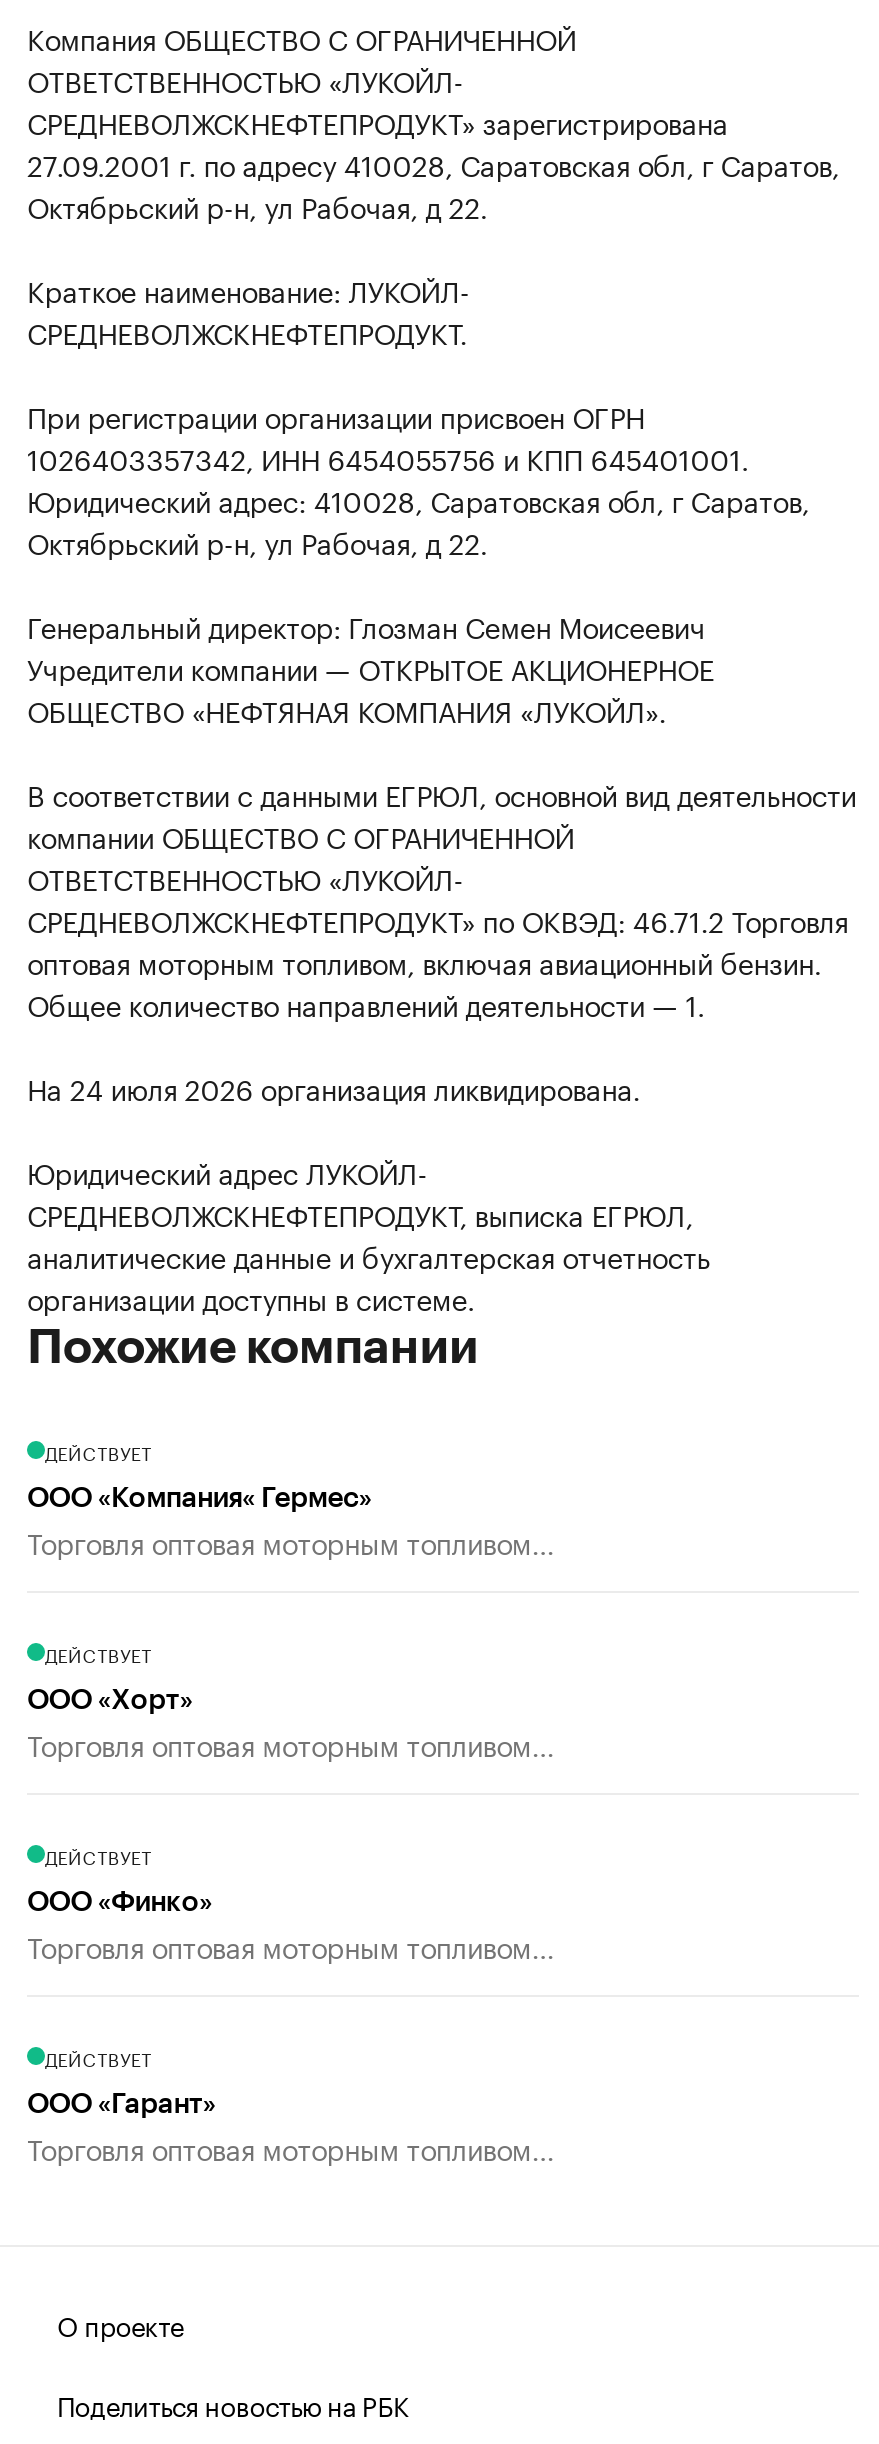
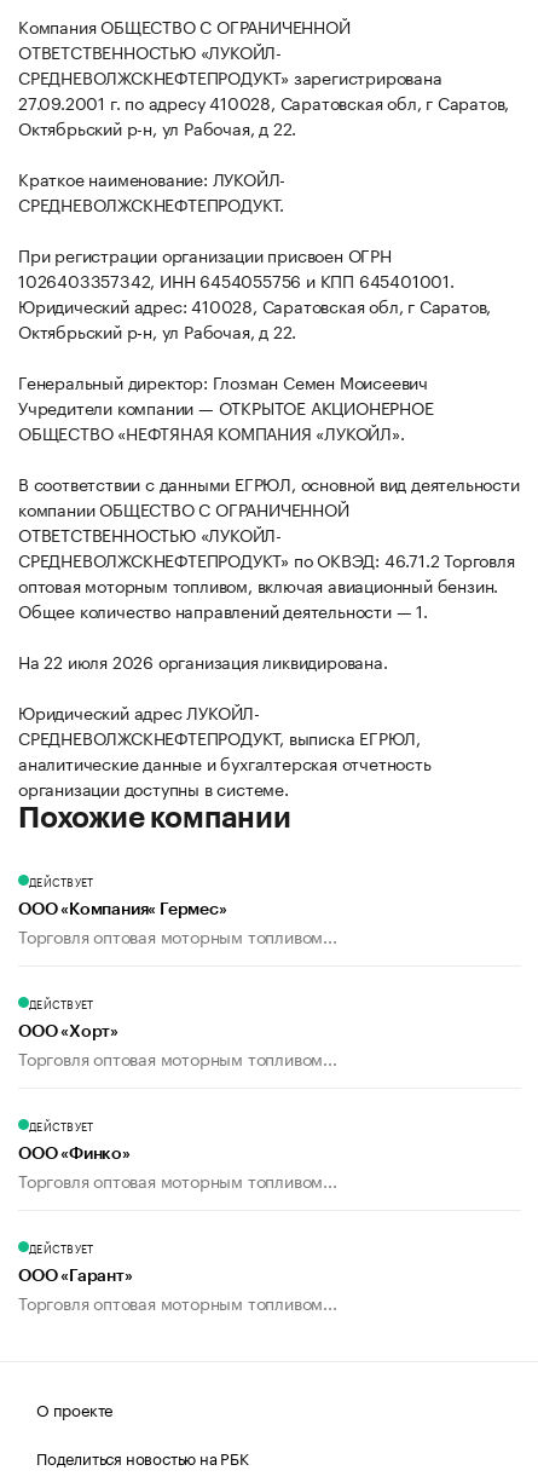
[27,1066,640,1110] На 24 июля 2026 организация ликвидирована. -> [18,648,388,674] На 22 июля 2026 организация ликвидирована.

